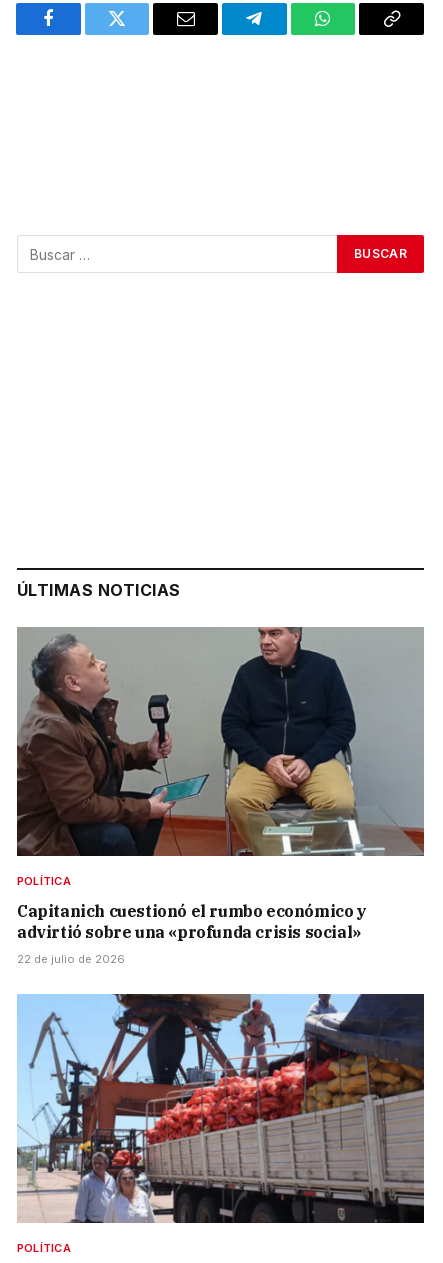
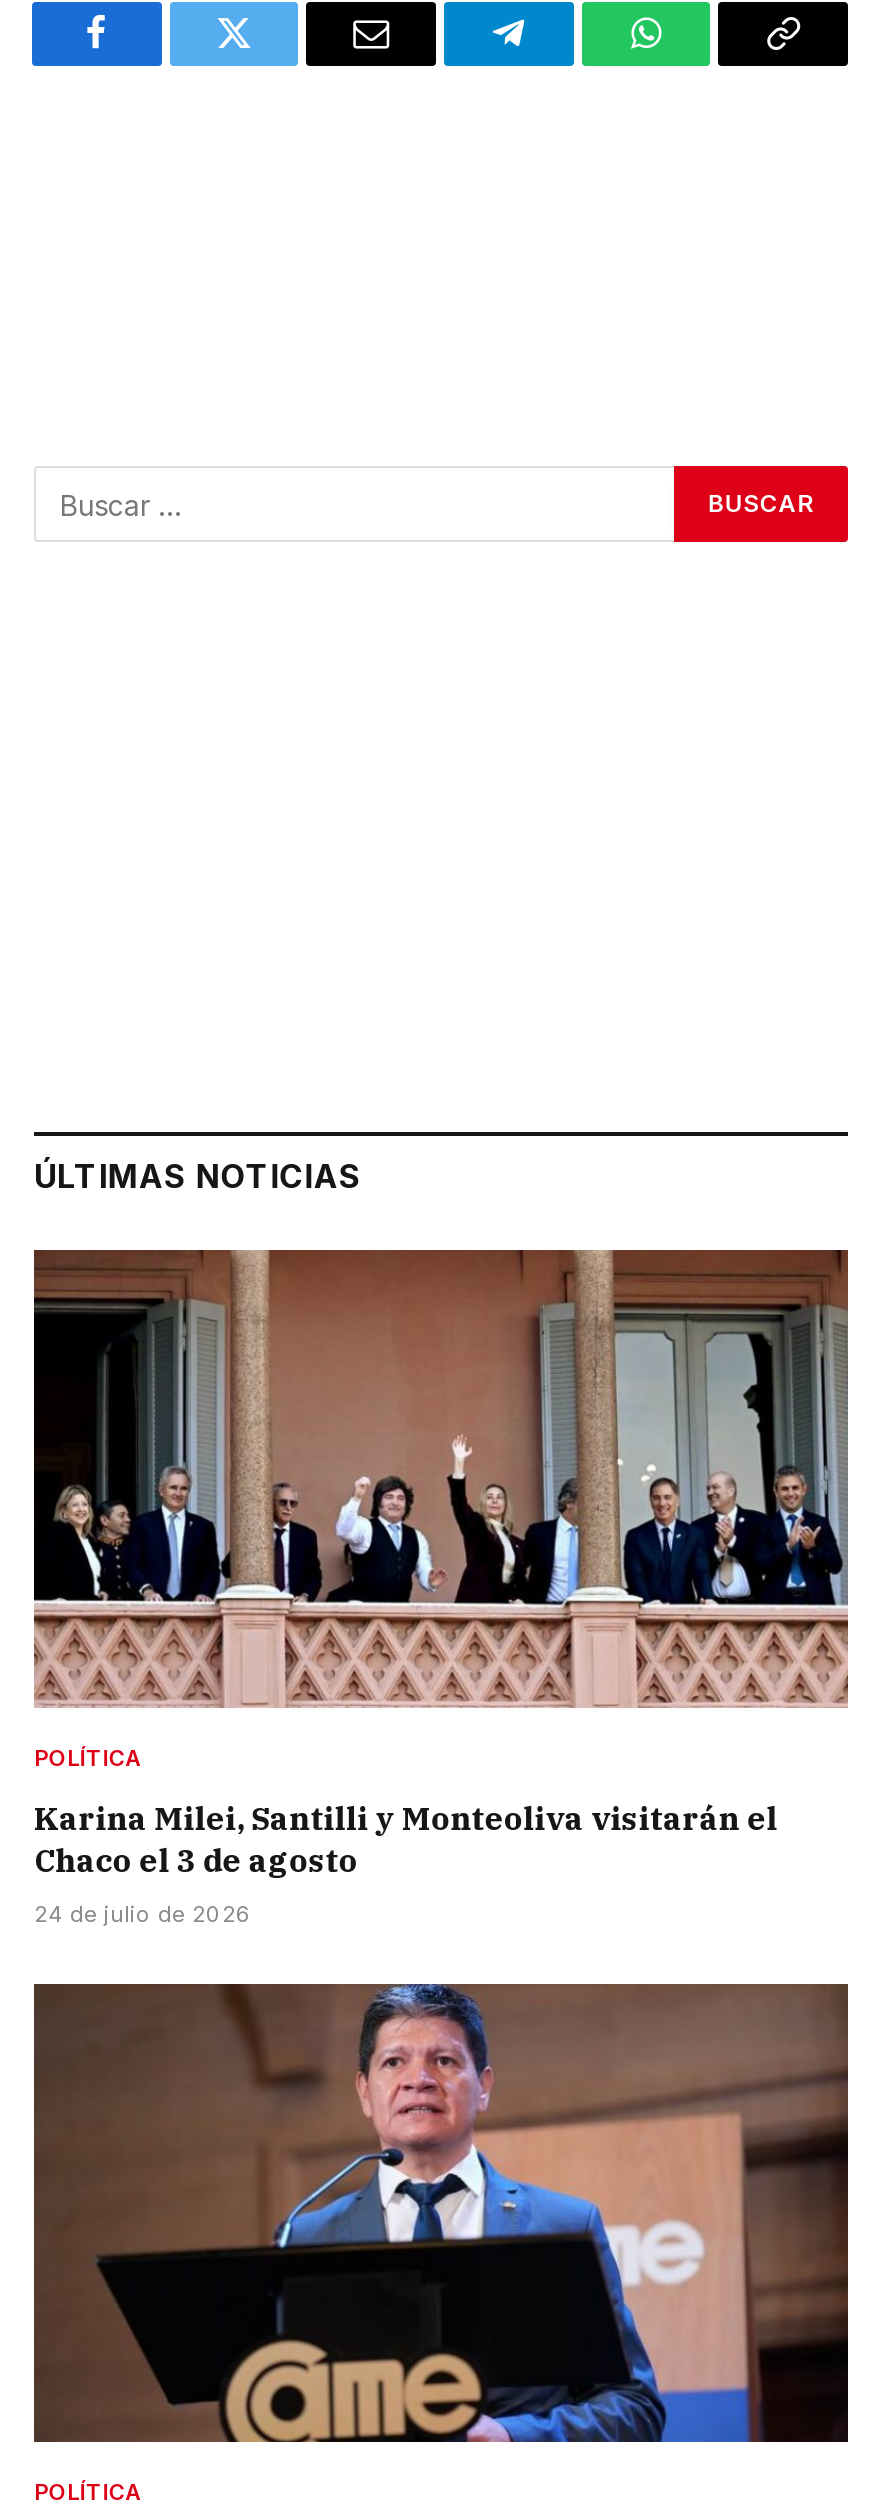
[16,627,424,857] [image] -> [32,1250,850,1708] [image]
[17,901,367,942] Capitanich cuestionó el rumbo económico y | advirtió sobre una «profunda crisis social» -> [34,1798,778,1880] Karina Milei, Santilli y Monteoliva visitarán el | Chaco el 3 de agosto
[17,952,125,966] 22 de julio de 2026 -> [34,1900,252,1928] 24 de julio de 2026
[17,993,425,1224] [image] -> [32,1982,848,2444] [image]

